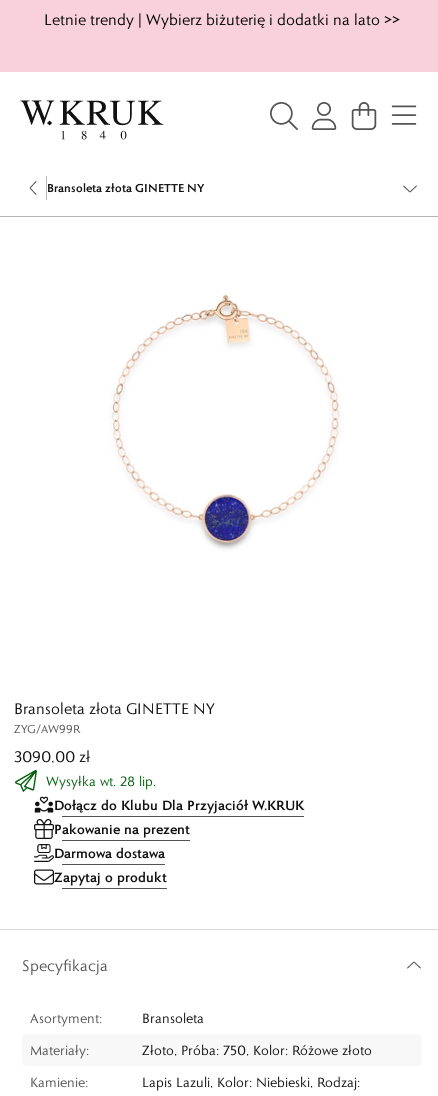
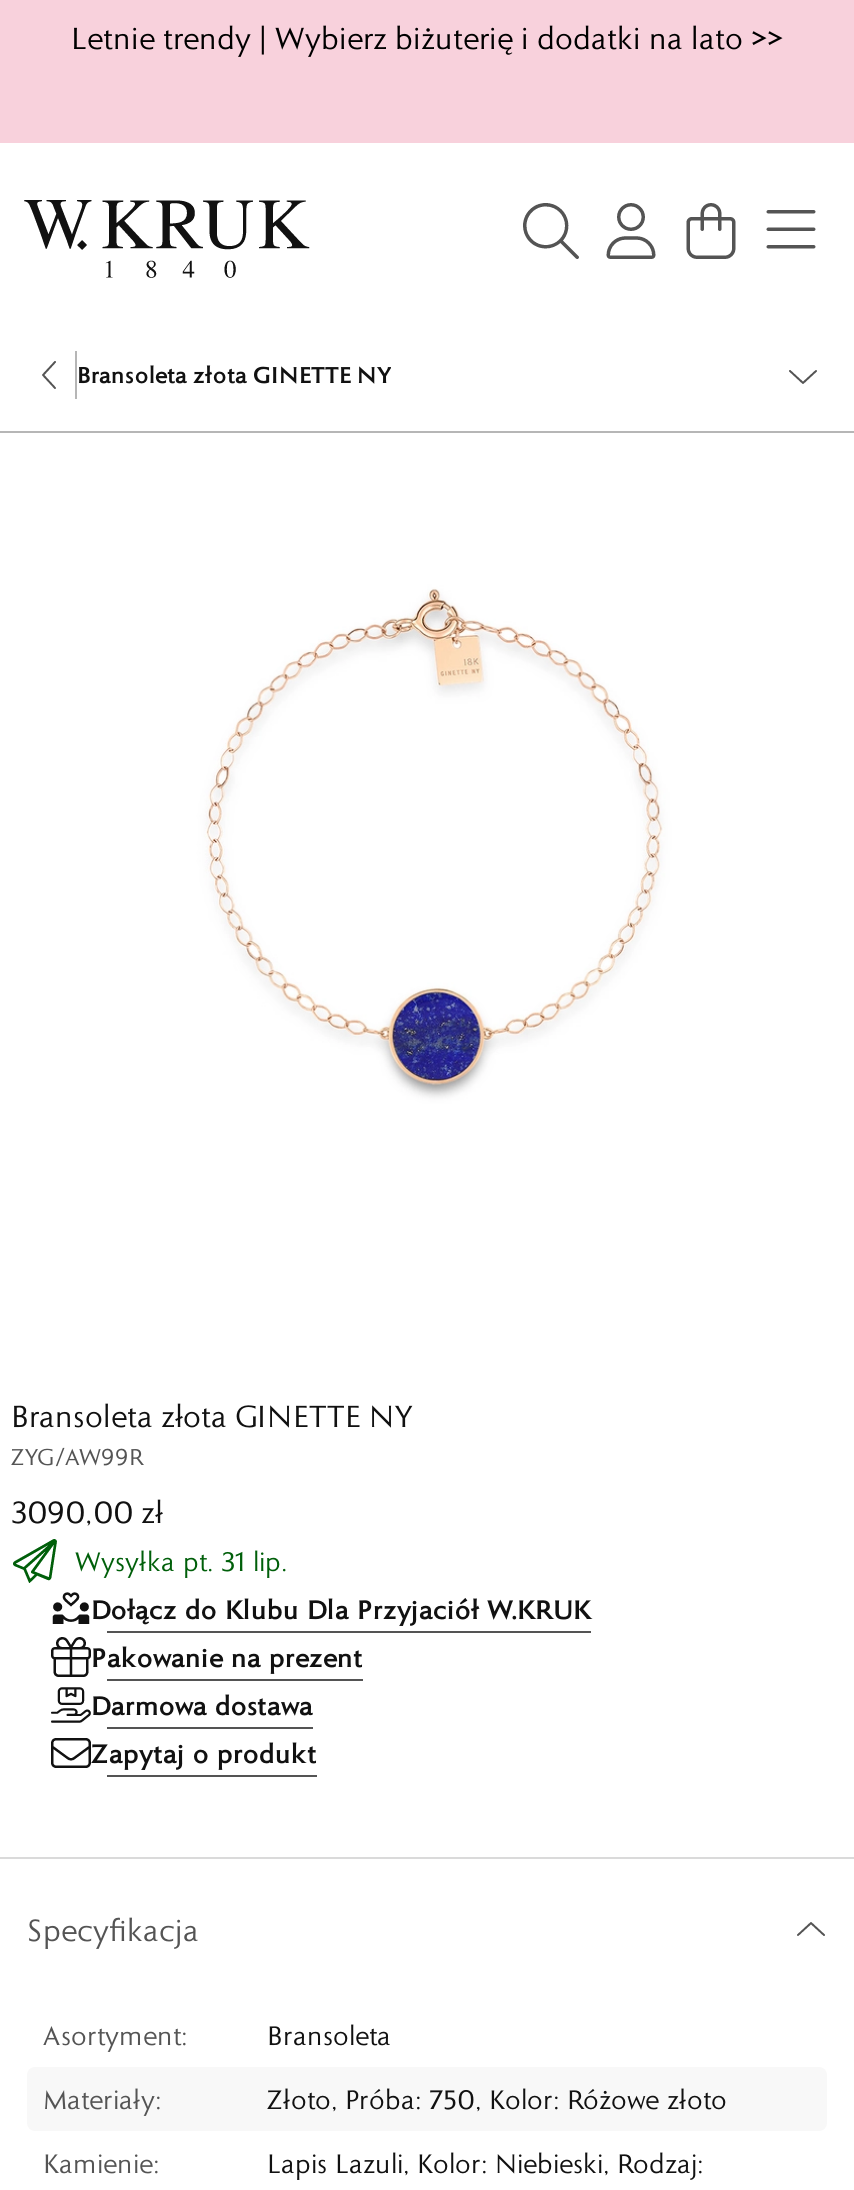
[46,772,156,790] Wysyłka wt. 28 lip. -> [75,1543,287,1579] Wysyłka pt. 31 lip.

